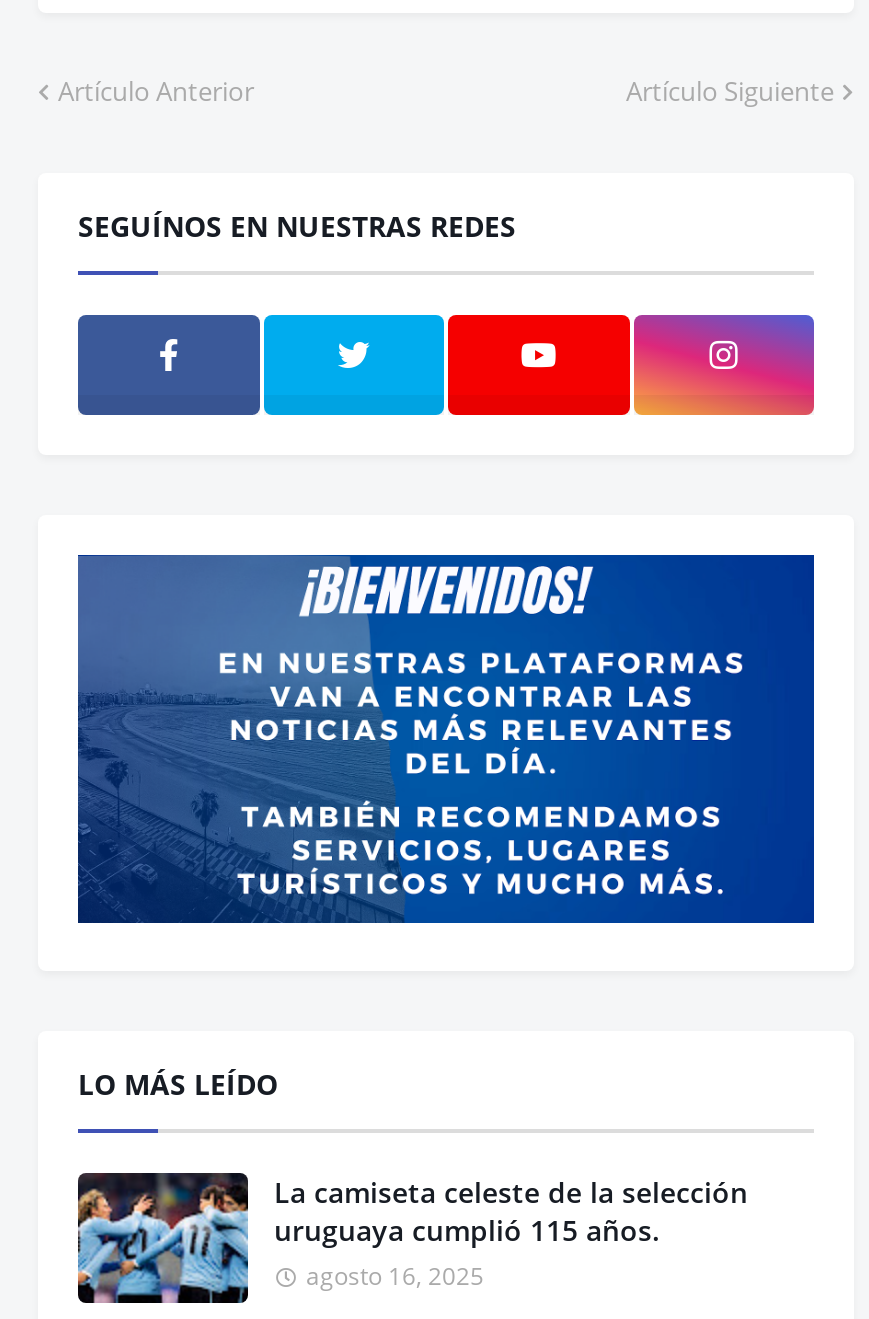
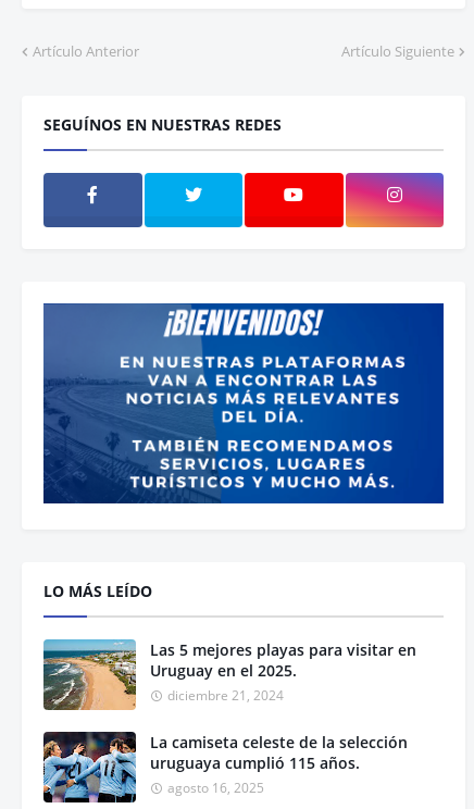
none -> [42,638,416,711] [image] | Las 5 mejores playas para visitar en | Uruguay en el 2025. | diciembre 21, 2024

